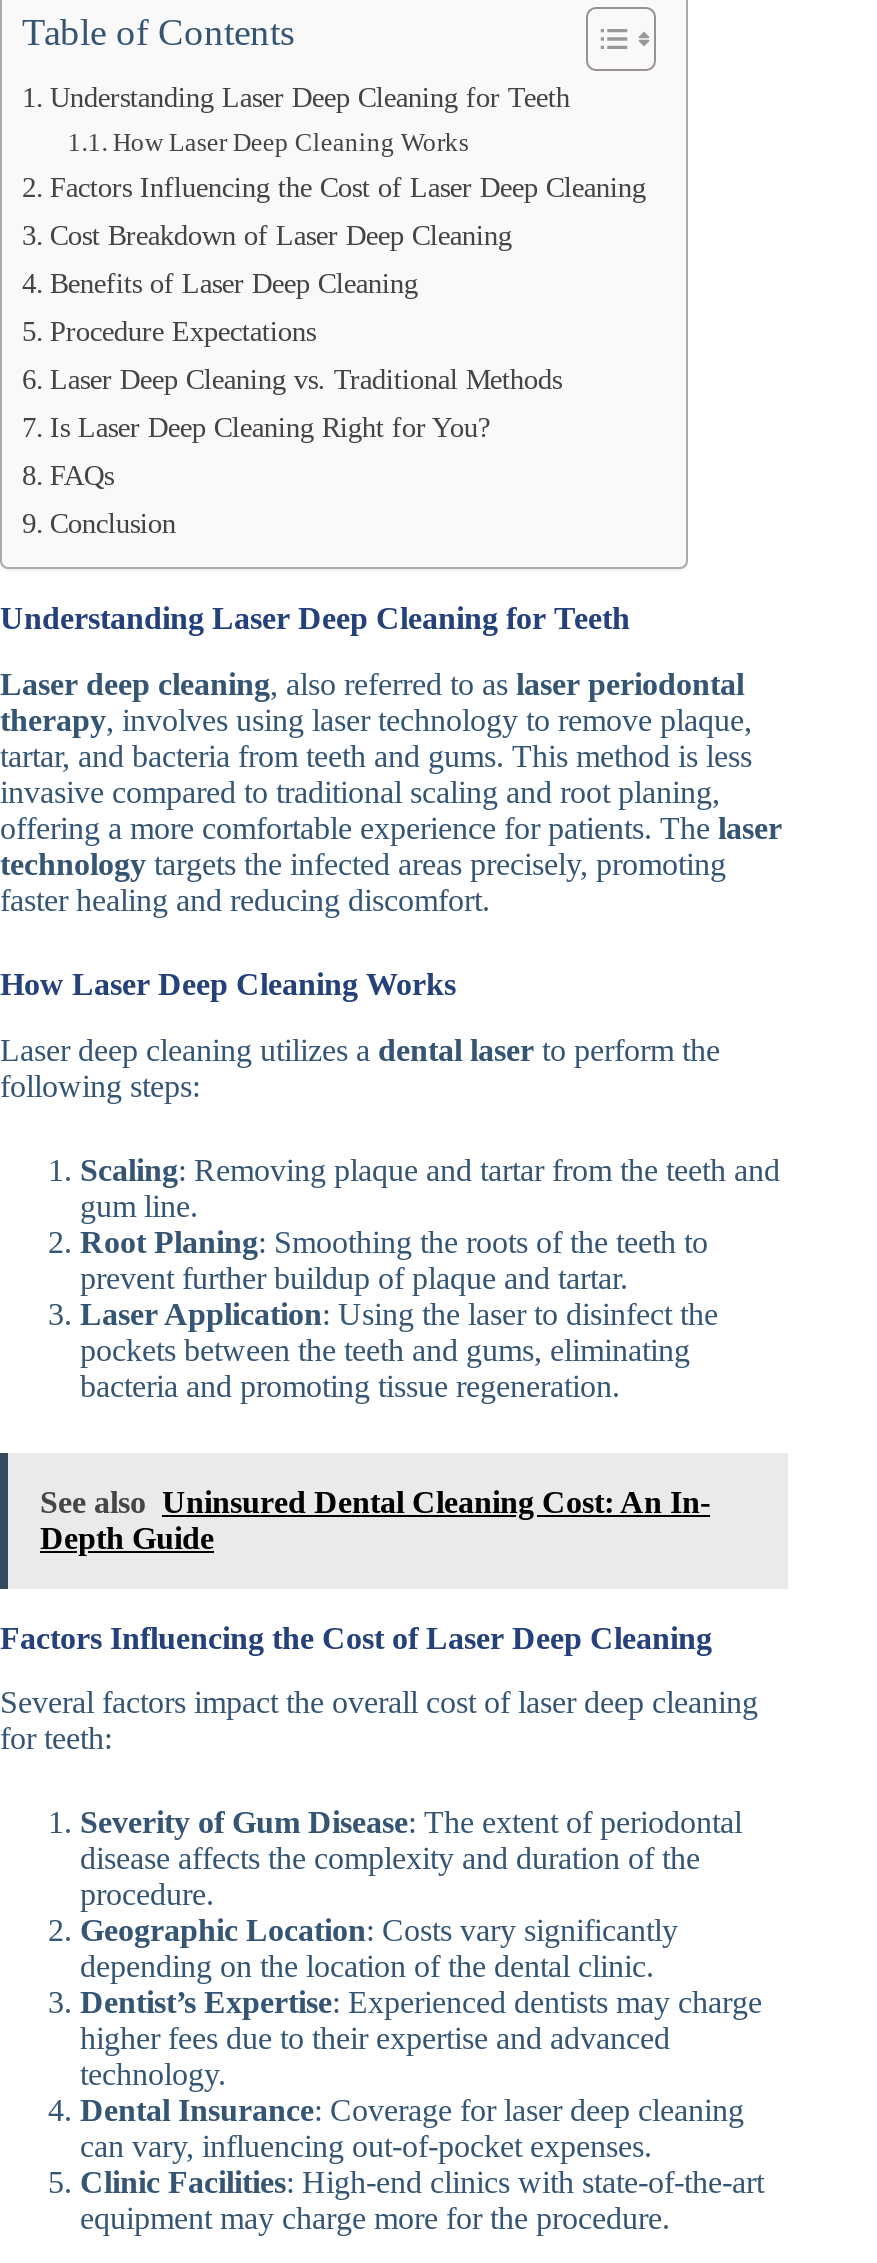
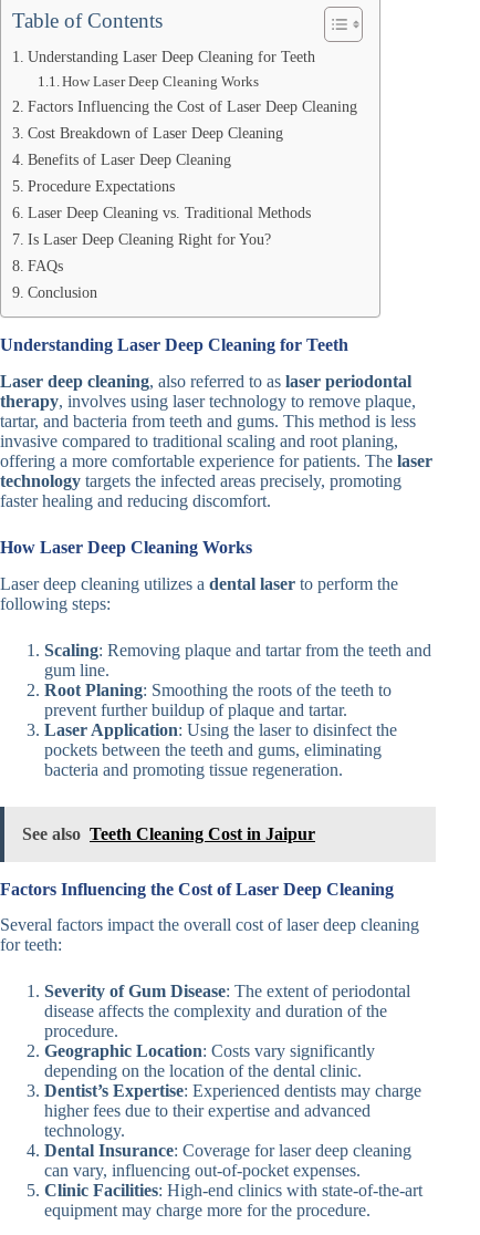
[40,1484,710,1554] See also Uninsured Dental Cleaning Cost: An In- | Depth Guide -> [22,824,315,843] See also Teeth Cleaning Cost in Jaipur

